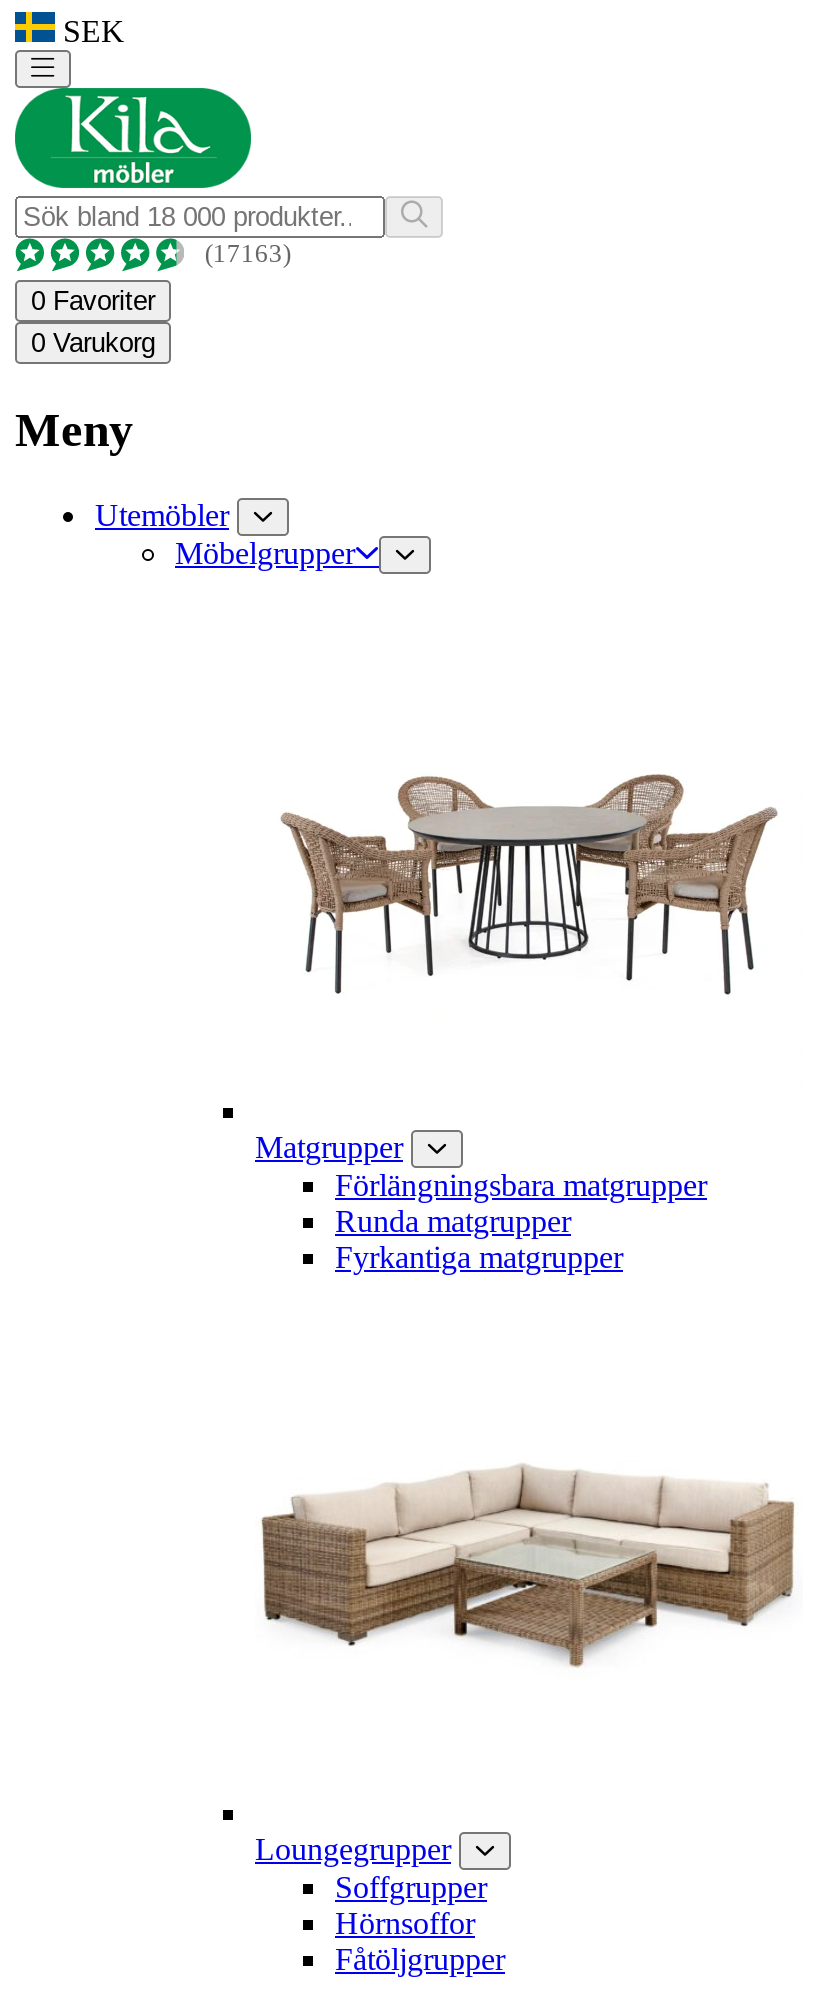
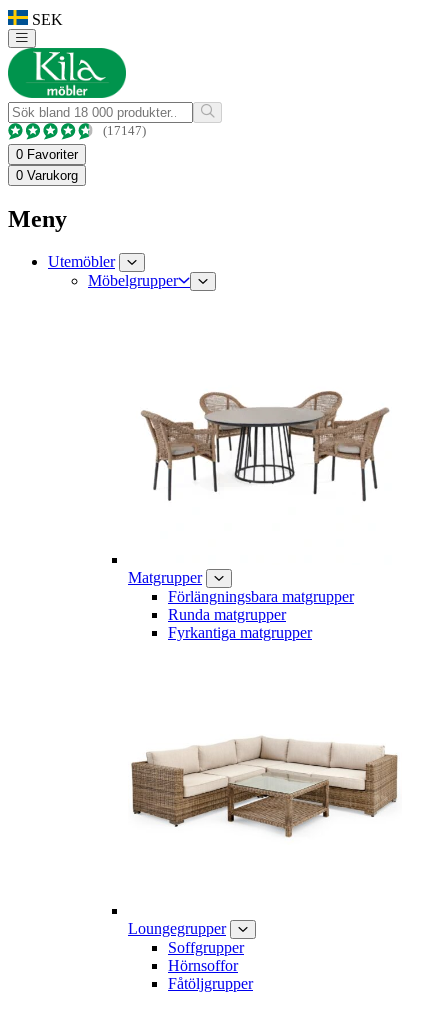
[205,238,291,268] (17163) -> [103,123,146,138] (17147)

